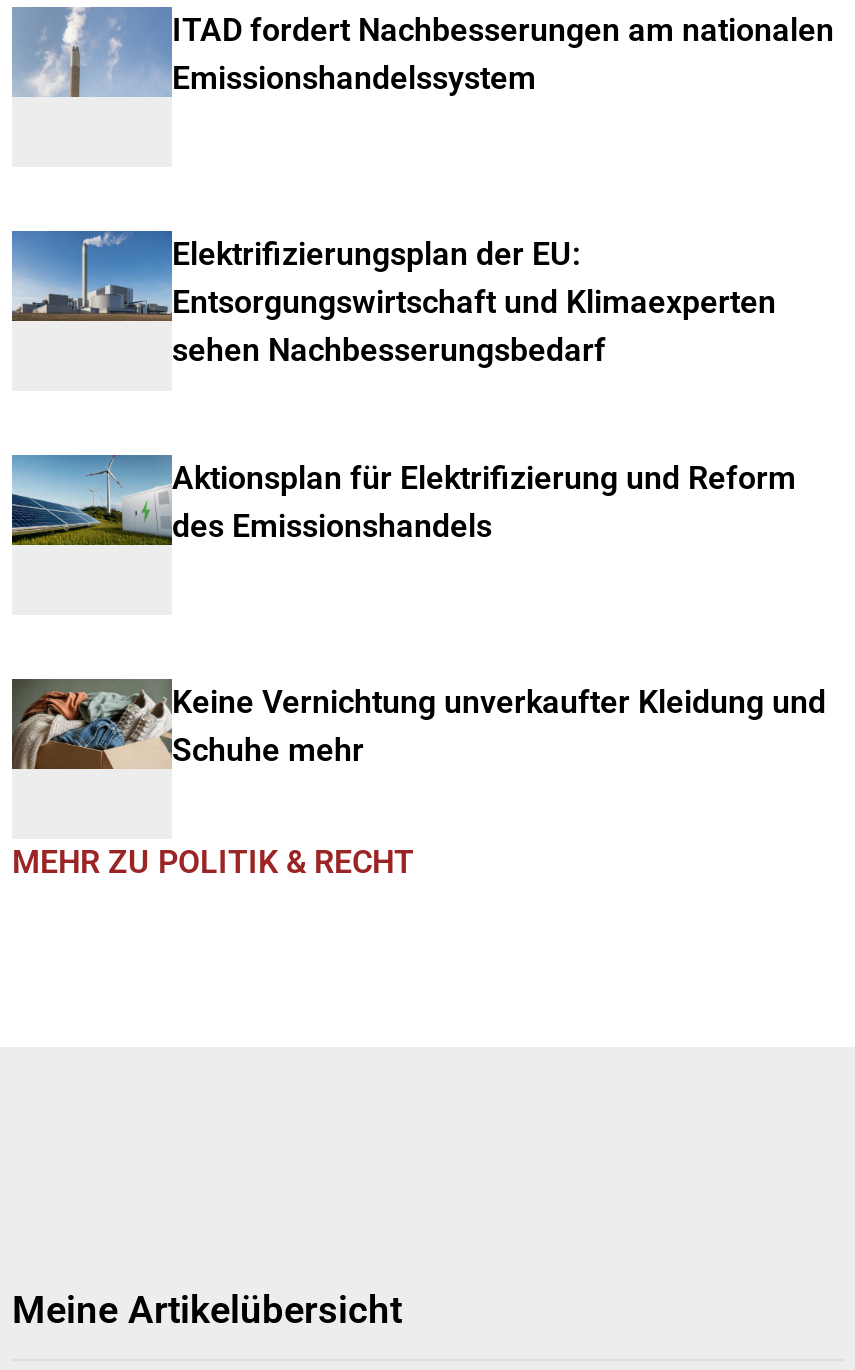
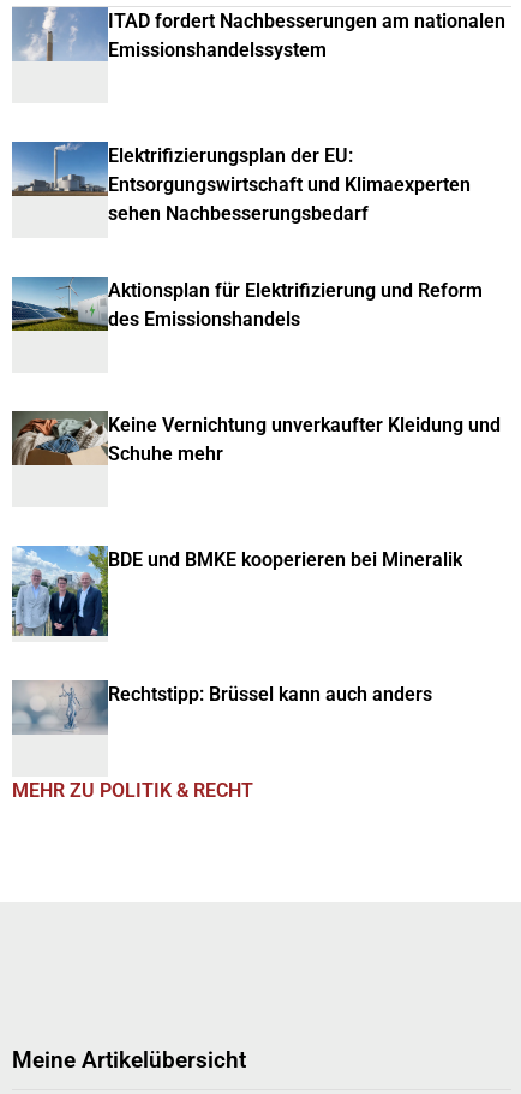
none -> [11,546,462,637] [image] | BDE und BMKE kooperieren bei Mineralik
none -> [12,680,432,735] [image] | Rechtstipp: Brüssel kann auch anders

